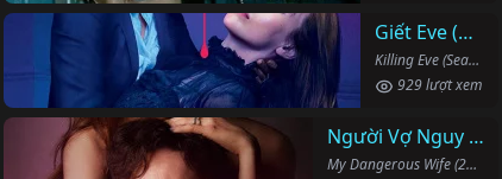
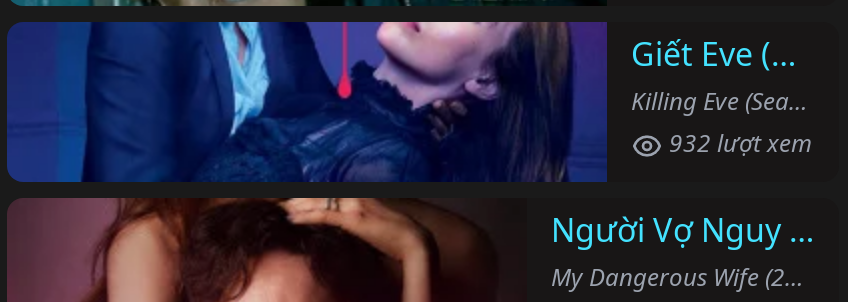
[394,75,483,95] 929 lượt xem -> [663,127,813,161] 932 lượt xem

